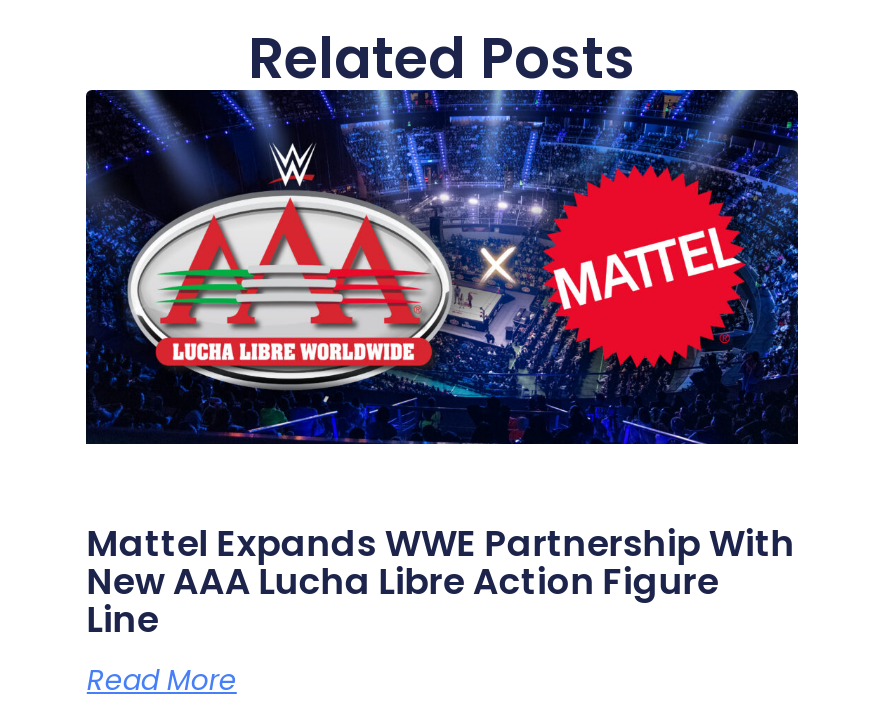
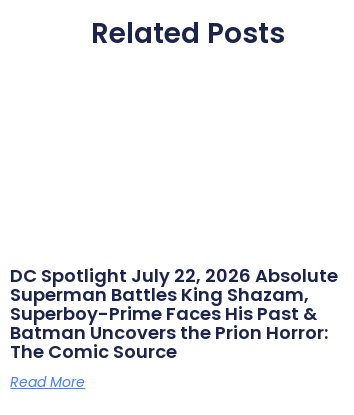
[84,88,800,446] [image] -> none
[87,519,795,645] Mattel Expands WWE Partnership With | New AAA Lucha Libre Action Figure | Line -> [10,263,338,364] DC Spotlight July 22, 2026 Absolute | Superman Battles King Shazam, | Superboy-Prime Faces His Past & | Batman Uncovers the Prion Horror: | The Comic Source

